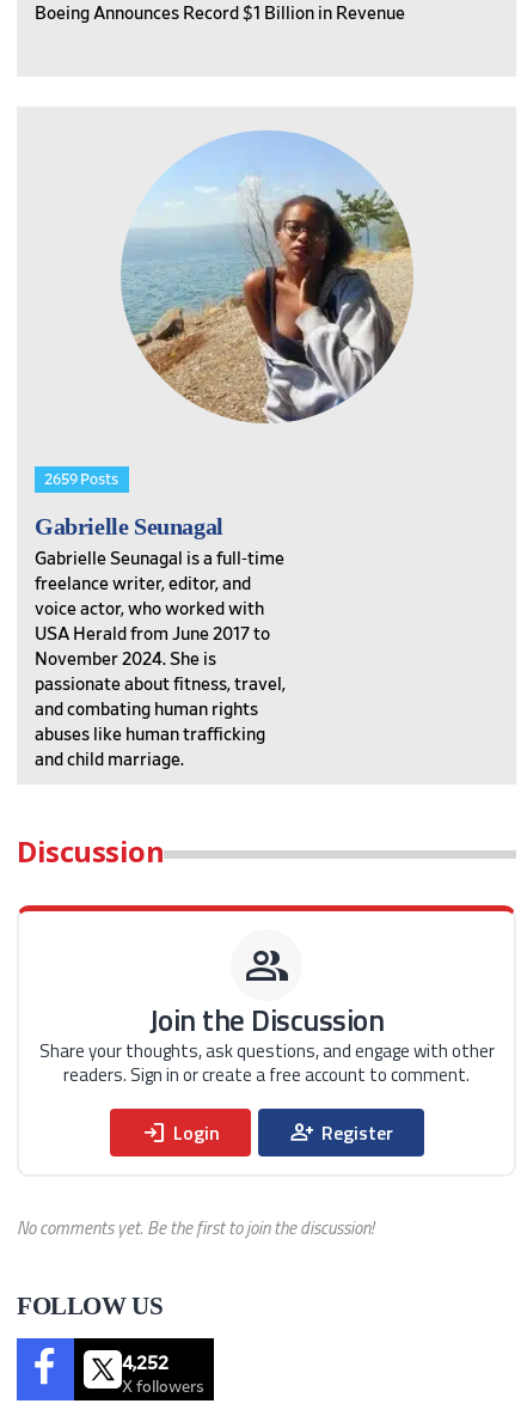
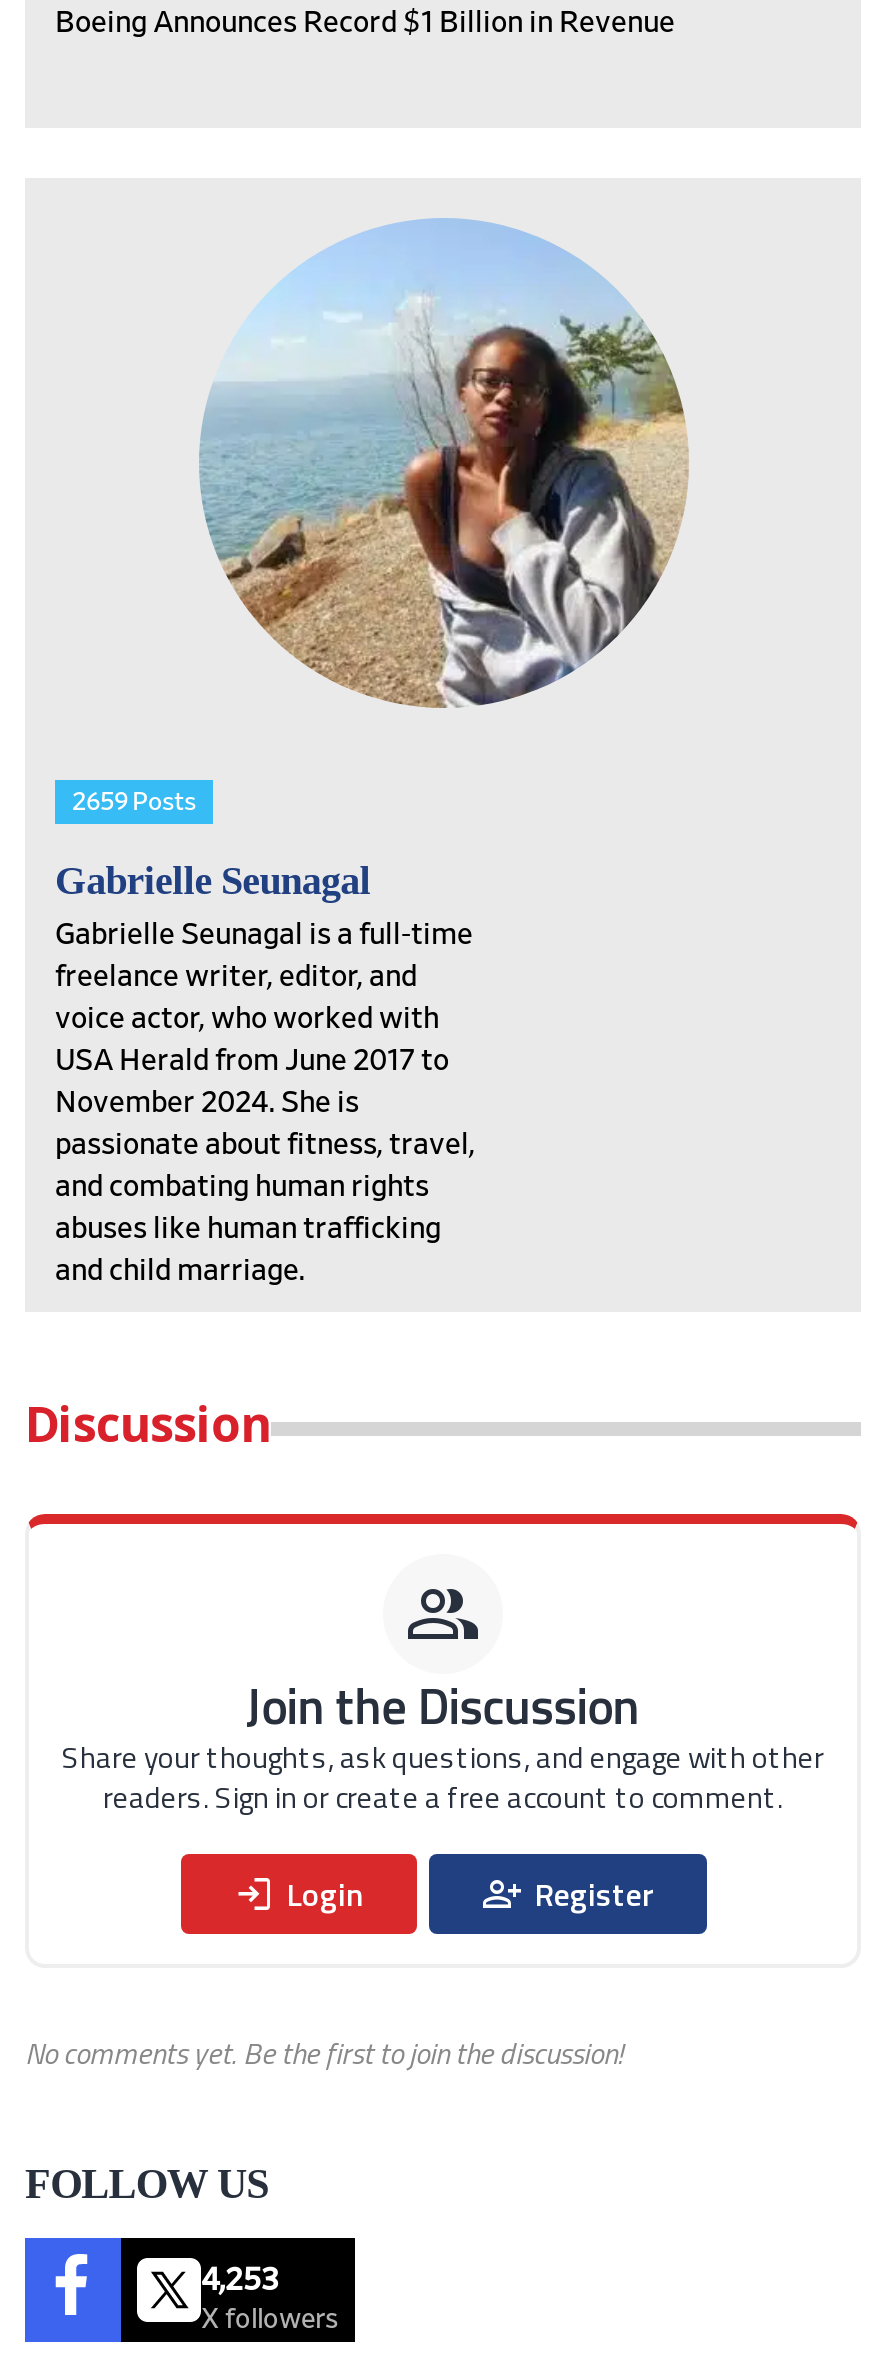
[122,1354,168,1373] 4,252 -> [201,2264,279,2296] 4,253

